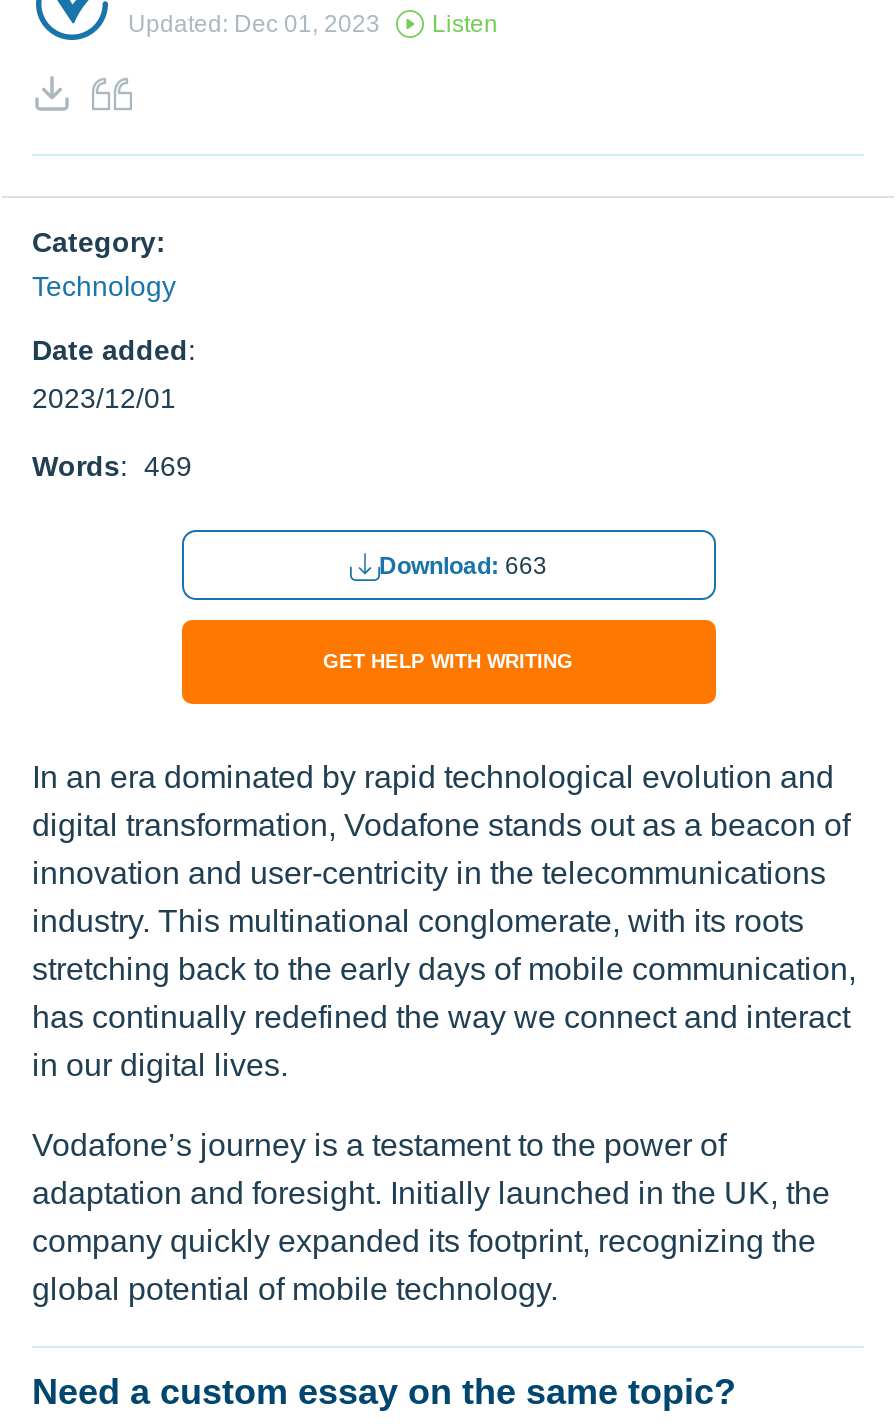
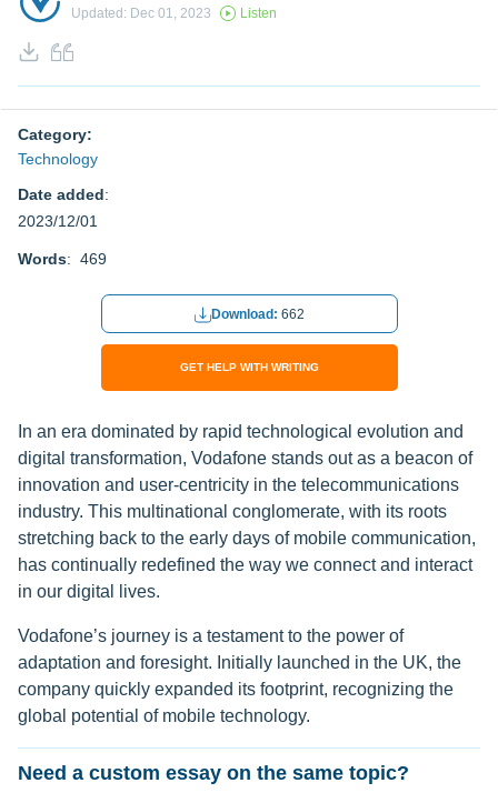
[379,553,547,581] Download: 663 -> [211,307,304,322] Download: 662

